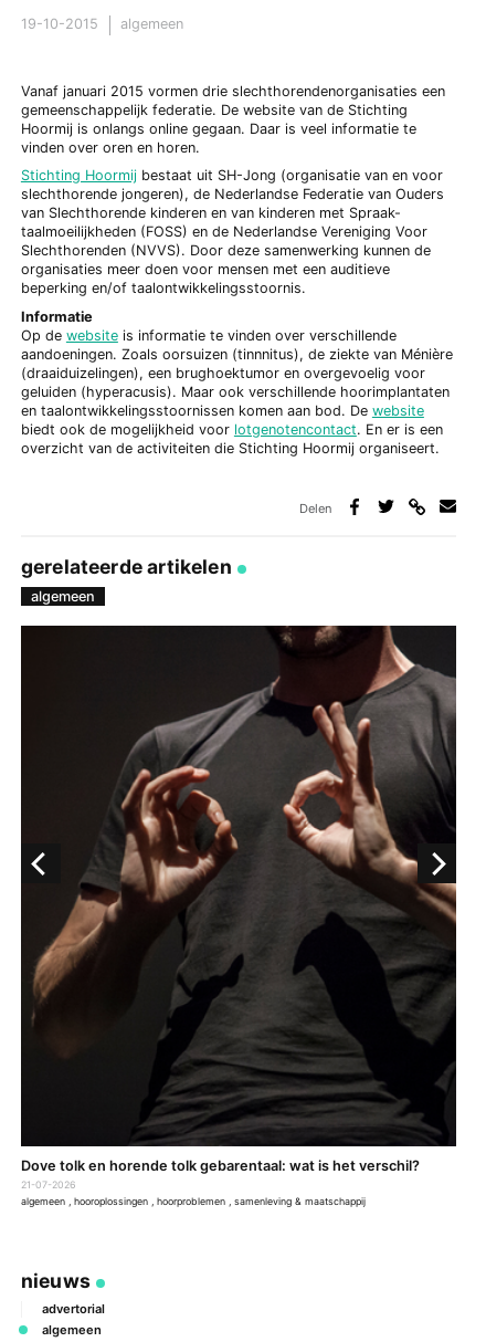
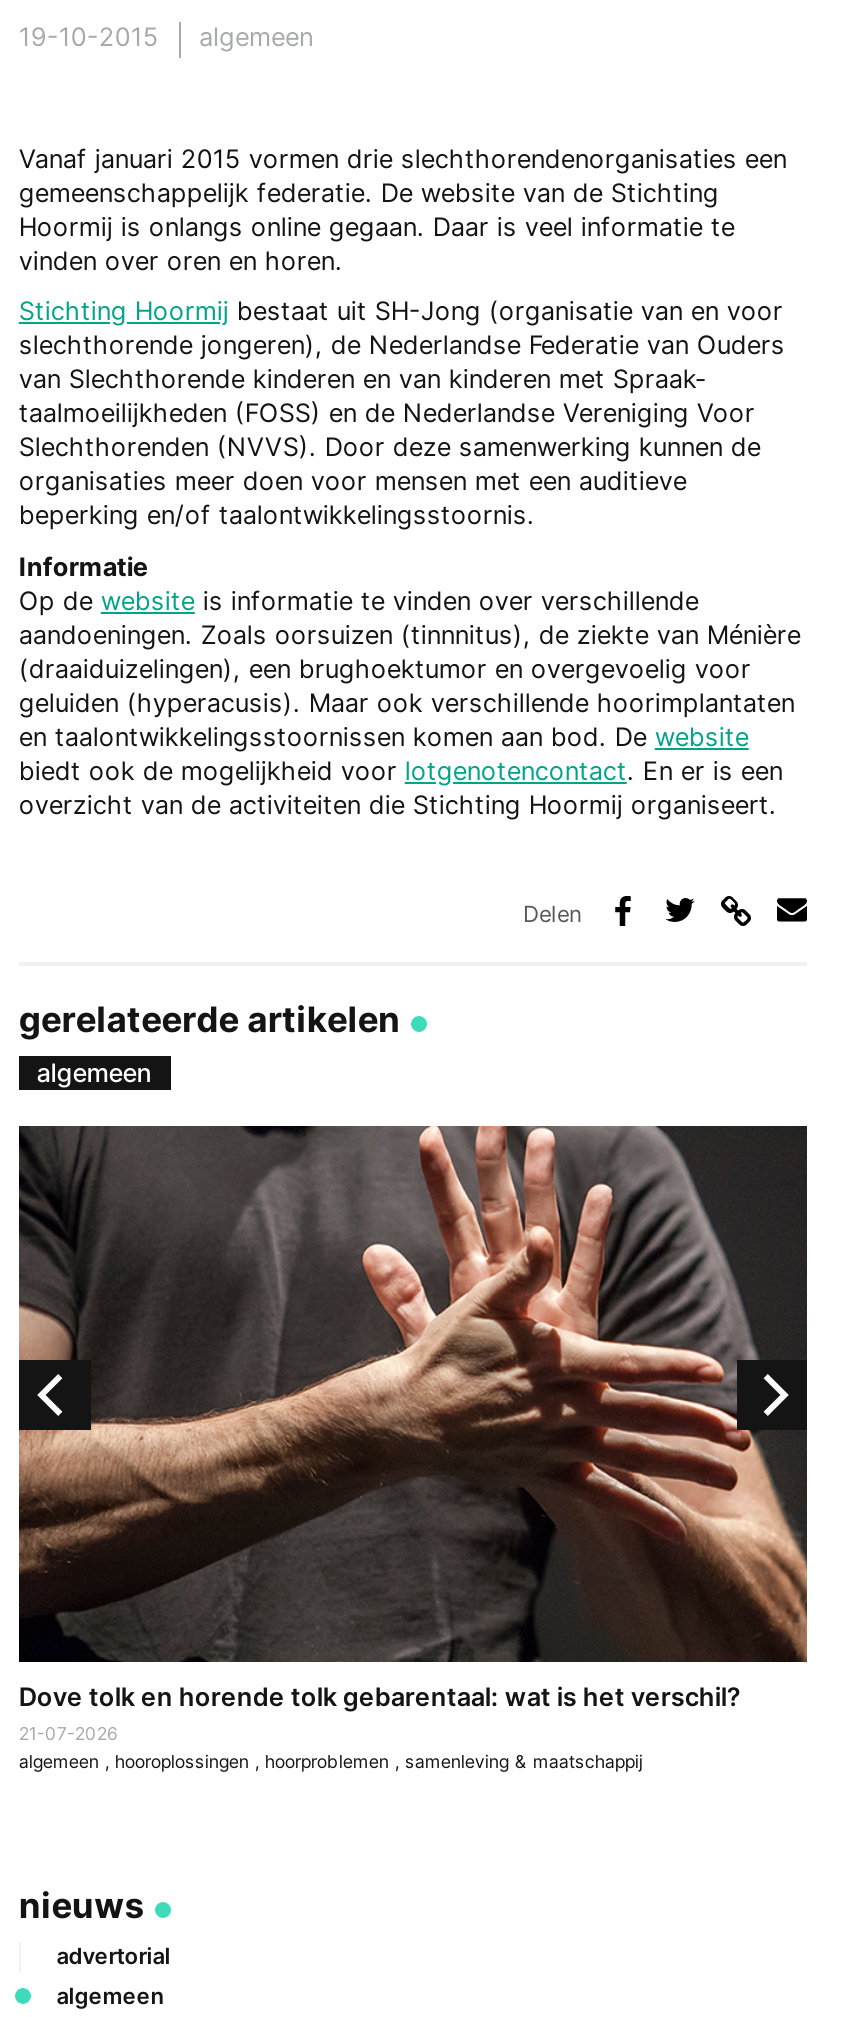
[20,625,457,1147] [image] -> [17,1126,809,1664] [image]

